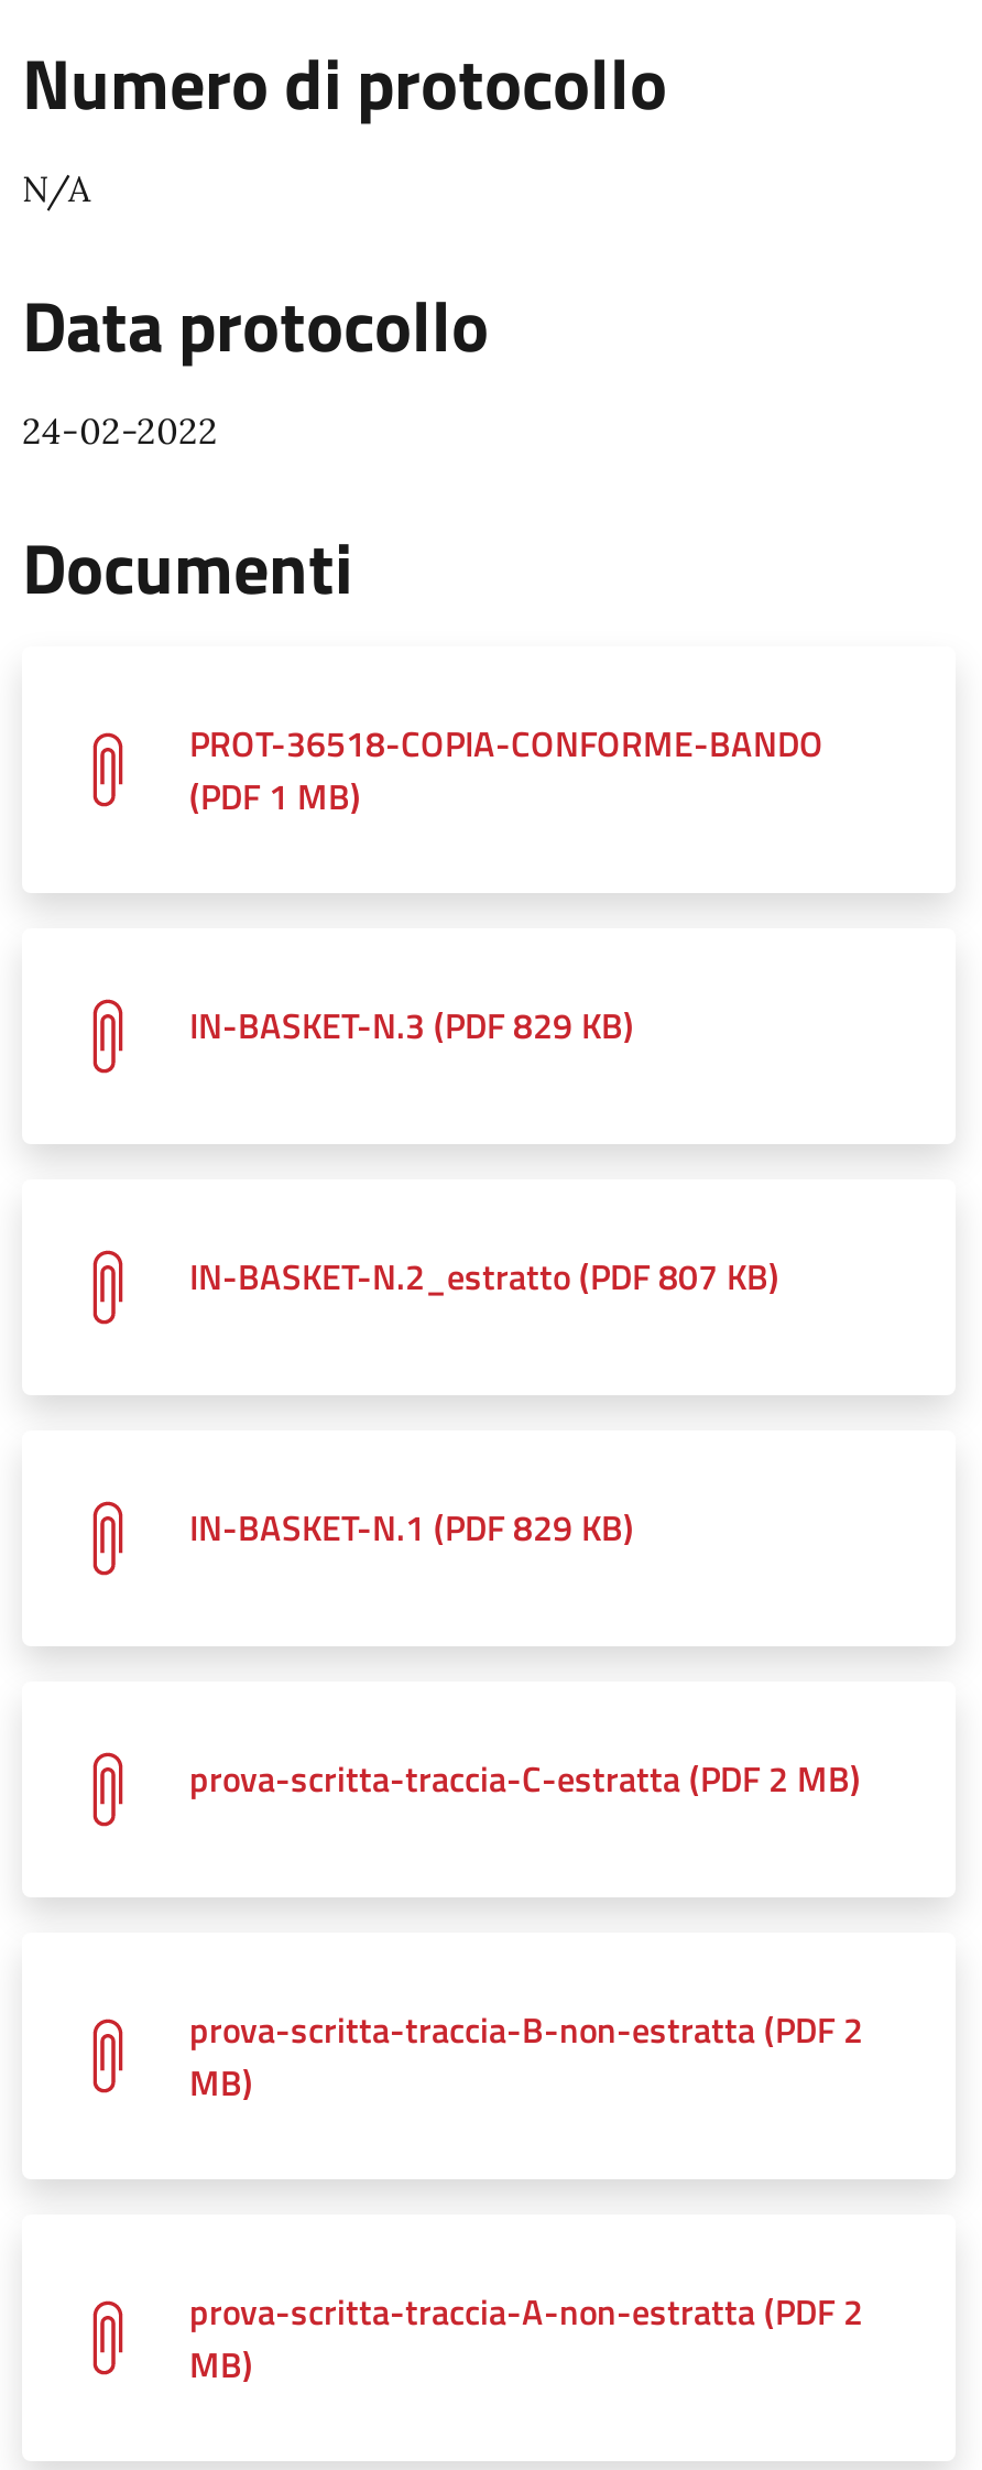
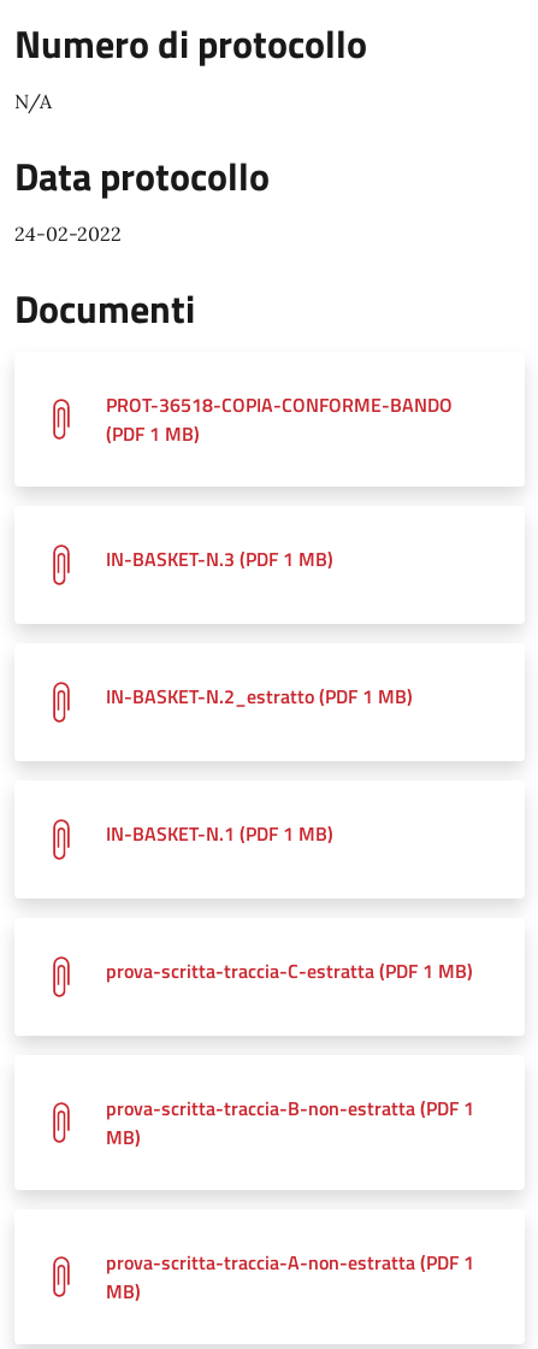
[189,999,634,1052] IN-BASKET-N.3 (PDF 829 KB) -> [106,544,333,573] IN-BASKET-N.3 (PDF 1 MB)
[189,1250,779,1303] IN-BASKET-N.2_estratto (PDF 807 KB) -> [106,682,413,711] IN-BASKET-N.2_estratto (PDF 1 MB)
[189,1501,634,1554] IN-BASKET-N.1 (PDF 829 KB) -> [106,819,333,848] IN-BASKET-N.1 (PDF 1 MB)
[189,1752,861,1805] prova-scritta-traccia-C-estratta (PDF 2 MB) -> [106,956,473,985] prova-scritta-traccia-C-estratta (PDF 1 MB)
[189,2003,863,2056] prova-scritta-traccia-B-non-estratta (PDF 2 -> [106,1094,474,1123] prova-scritta-traccia-B-non-estratta (PDF 1
[189,2285,863,2338] prova-scritta-traccia-A-non-estratta (PDF 2 -> [106,1248,474,1277] prova-scritta-traccia-A-non-estratta (PDF 1

